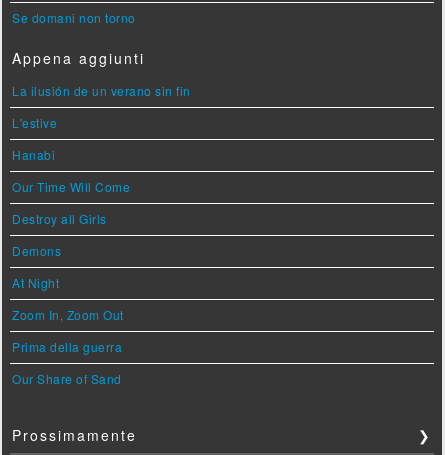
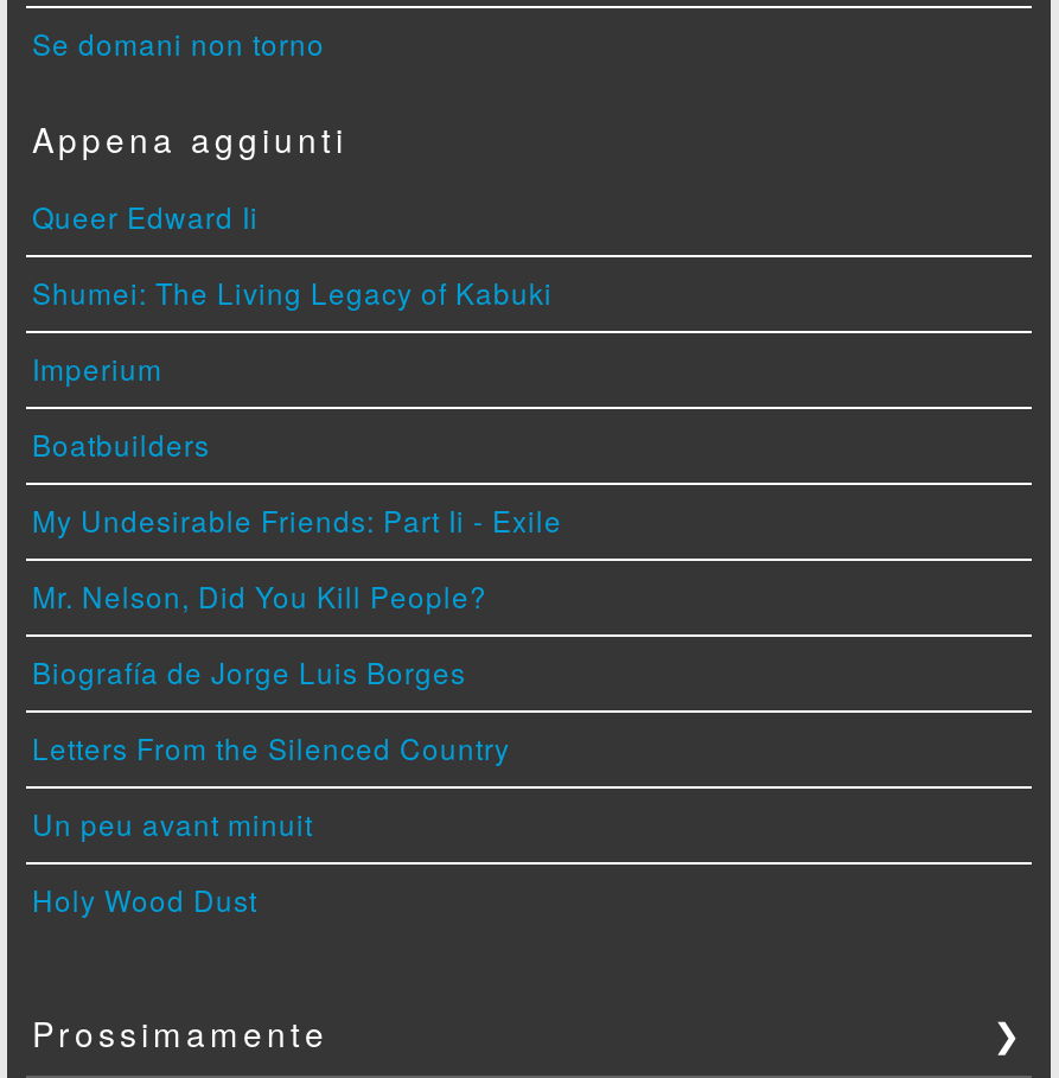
[12,82,191,99] La ilusión de un verano sin fin -> [32,197,259,237] Queer Edward Ii
[12,114,57,131] L'estive -> [32,273,553,313] Shumei: The Living Legacy of Kabuki
[12,146,55,163] Hanabi -> [32,349,162,389] Imperium
[12,178,130,195] Our Time Will Come -> [32,425,210,465] Boatbuilders
[12,210,107,227] Destroy all Girls -> [32,500,562,541] My Undesirable Friends: Part Ii - Exile
[12,242,61,259] Demons -> [32,576,487,617] Mr. Nelson, Did You Kill People?
[12,274,59,291] At Night -> [32,652,466,693] Biografía de Jorge Luis Borges
[12,306,124,323] Zoom In, Zoom Out -> [32,728,510,768] Letters From the Silenced Country
[12,338,122,355] Prima della guerra -> [32,804,313,844] Un peu avant minuit
[12,370,122,387] Our Share of Sand -> [32,880,257,920] Holy Wood Dust

